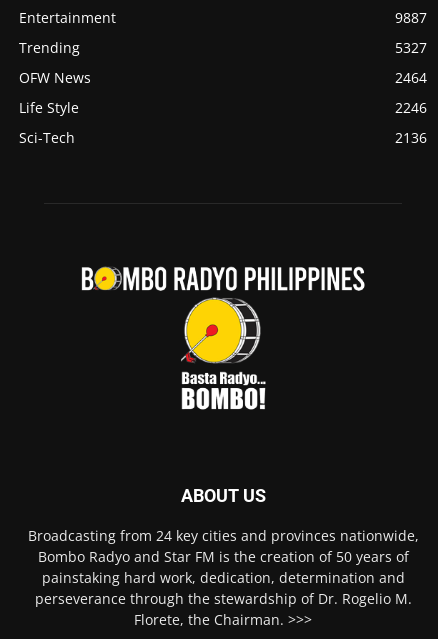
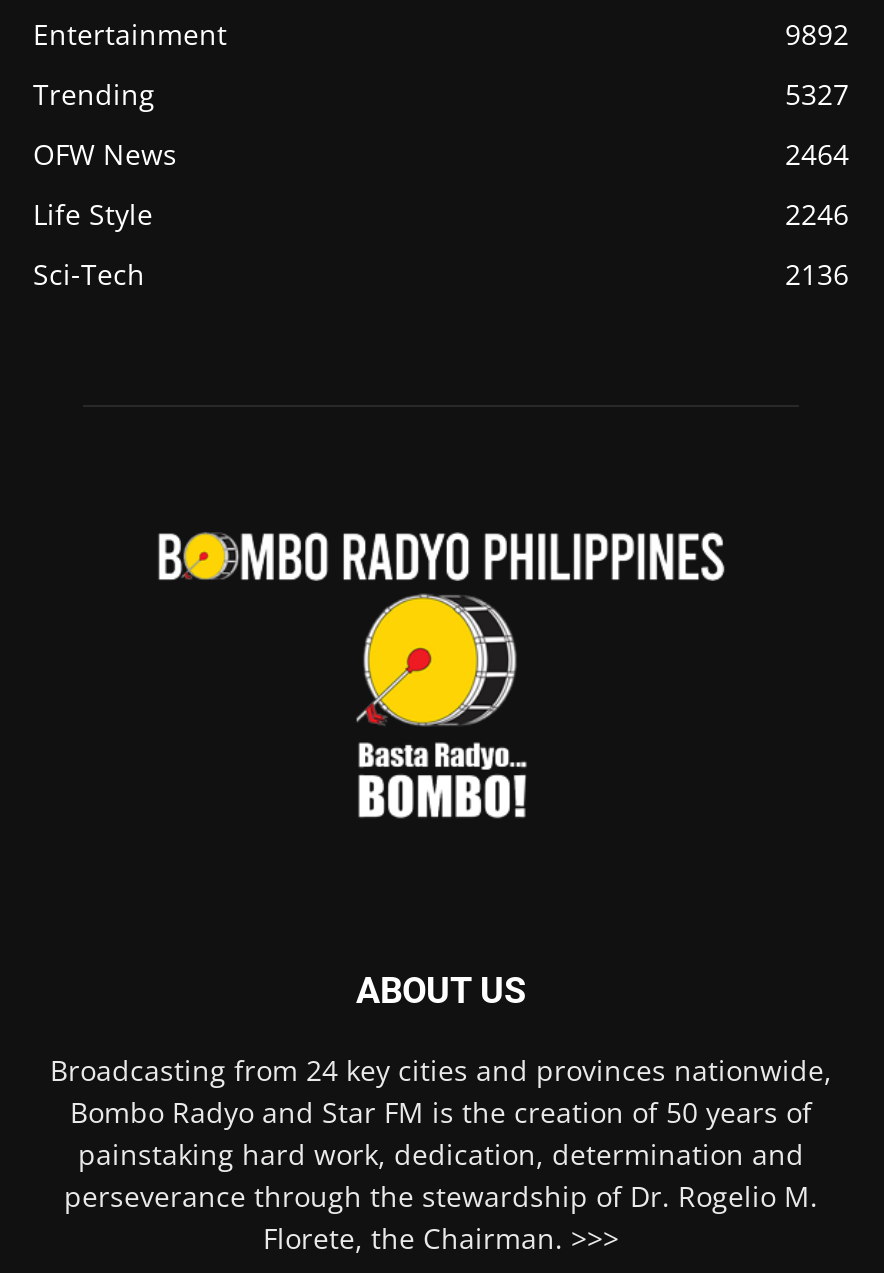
[395,8,427,27] 9887 -> [785,15,849,53] 9892

